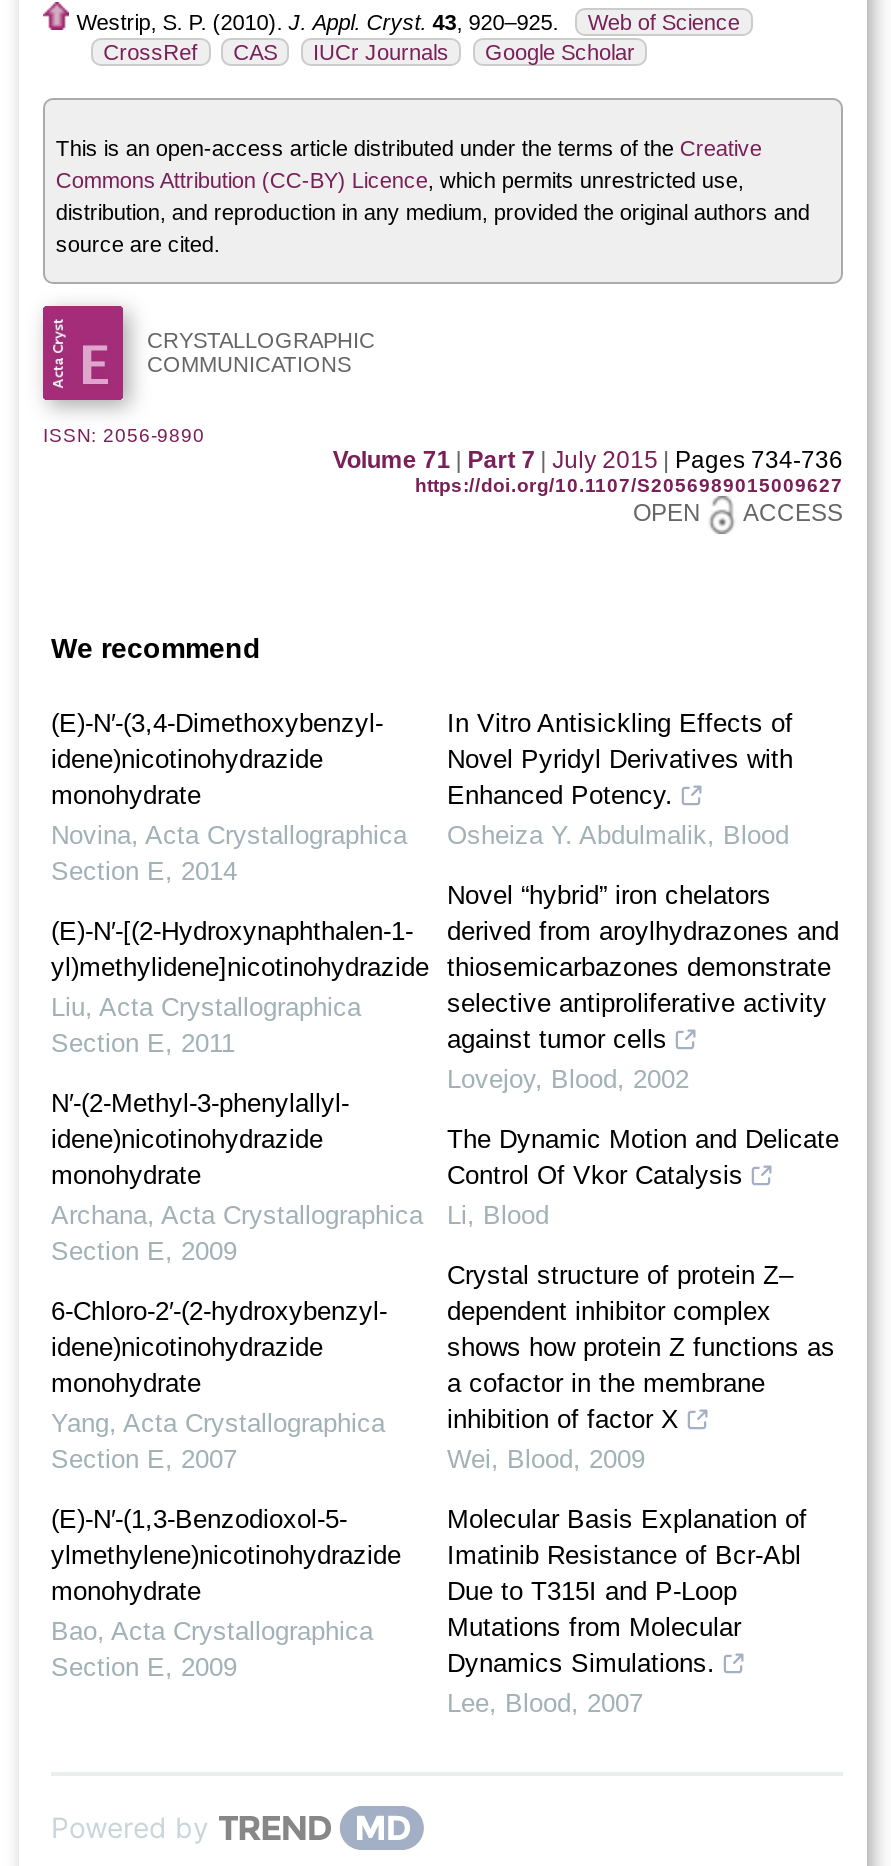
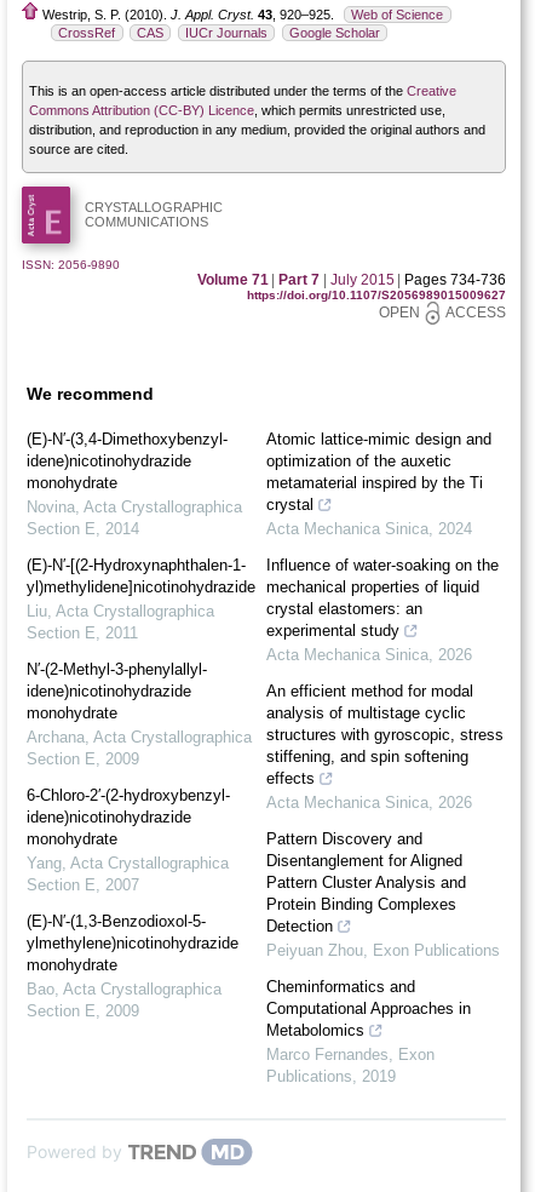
[447,708,793,850] In Vitro Antisickling Effects of | Novel Pyridyl Derivatives with | Enhanced Potency. | Osheiza Y. Abdulmalik, Blood -> [266,430,491,538] Atomic lattice-mimic design and | optimization of the auxetic | metamaterial inspired by the Ti | crystal | Acta Mechanica Sinica, 2024
[447,880,839,1094] Novel “hybrid” iron chelators | derived from aroylhydrazones and | thiosemicarbazones demonstrate | selective antiproliferative activity | against tumor cells | Lovejoy, Blood, 2002 -> [266,556,499,664] Influence of water-soaking on the | mechanical properties of liquid | crystal elastomers: an | experimental study | Acta Mechanica Sinica, 2026
[447,1124,839,1230] The Dynamic Motion and Delicate | Control Of Vkor Catalysis | Li, Blood -> [266,682,504,812] An efficient method for modal | analysis of multistage cyclic | structures with gyroscopic, stress | stiffening, and spin softening | effects | Acta Mechanica Sinica, 2026
[447,1260,835,1474] Crystal structure of protein Z– | dependent inhibitor complex | shows how protein Z functions as | a cofactor in the membrane | inhibition of factor X | Wei, Blood, 2009 -> [266,830,500,959] Pattern Discovery and | Disentanglement for Aligned | Pattern Cluster Analysis and | Protein Binding Complexes | Detection | Peiyuan Zhou, Exon Publications
[447,1504,807,1718] Molecular Basis Explanation of | Imatinib Resistance of Bcr-Abl | Due to T315I and P-Loop | Mutations from Molecular | Dynamics Simulations. | Lee, Blood, 2007 -> [266,977,471,1085] Cheminformatics and | Computational Approaches in | Metabolomics | Marco Fernandes, Exon | Publications, 2019

